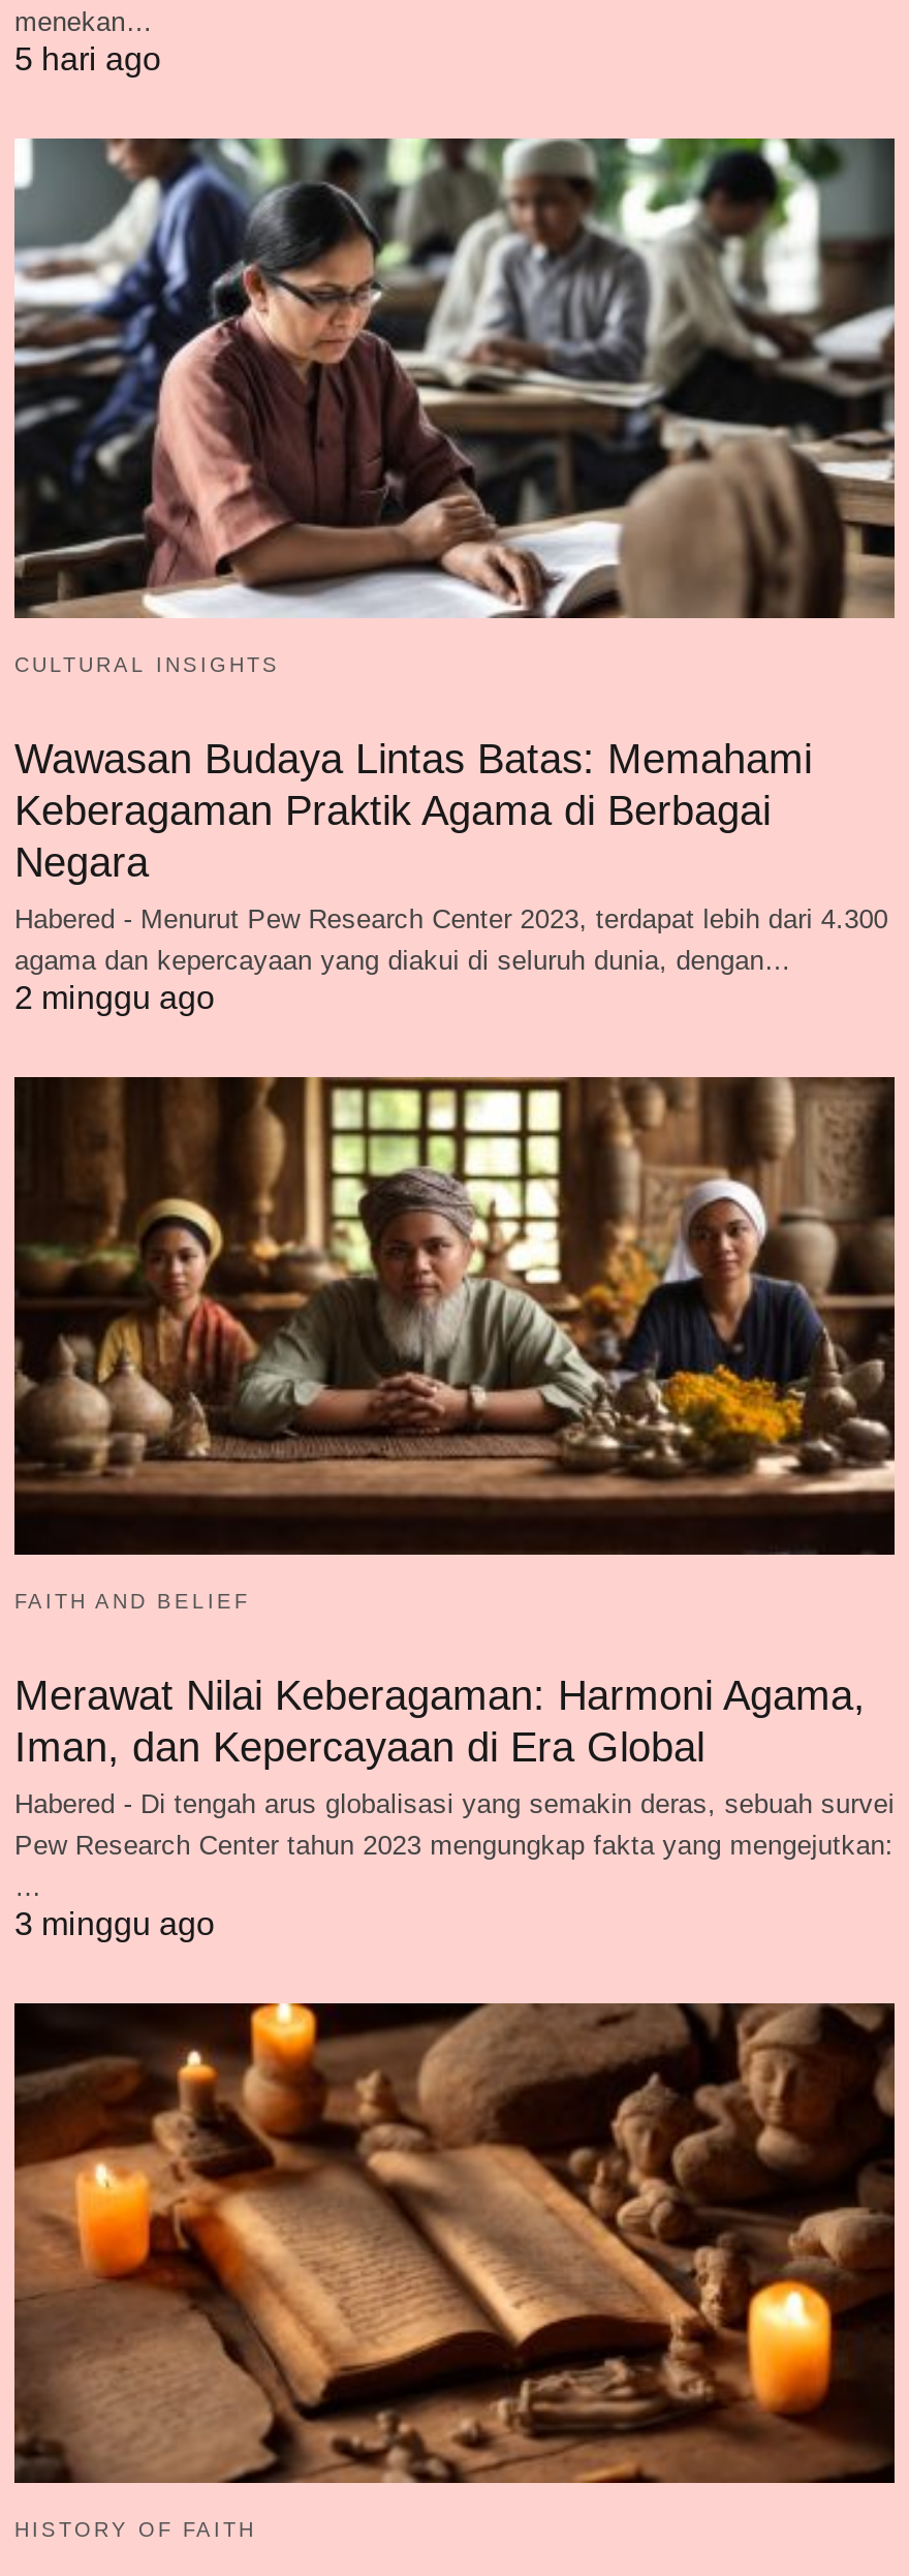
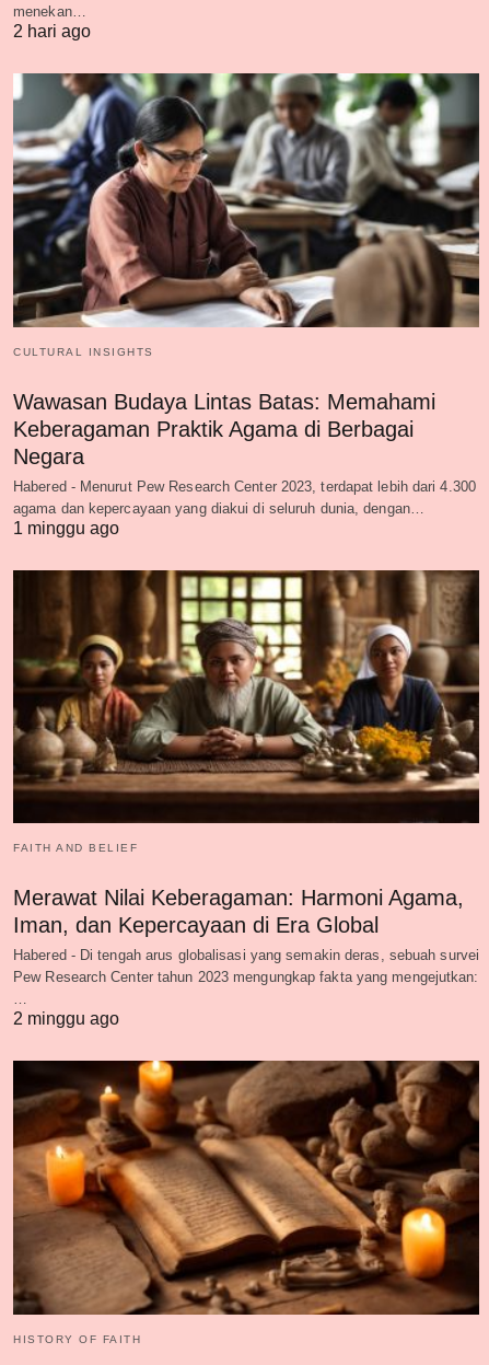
[14,42,161,77] 5 hari ago -> [13,22,91,41] 2 hari ago
[14,980,215,1015] 2 minggu ago -> [13,519,119,537] 1 minggu ago
[14,1907,215,1942] 3 minggu ago -> [13,1010,119,1028] 2 minggu ago

